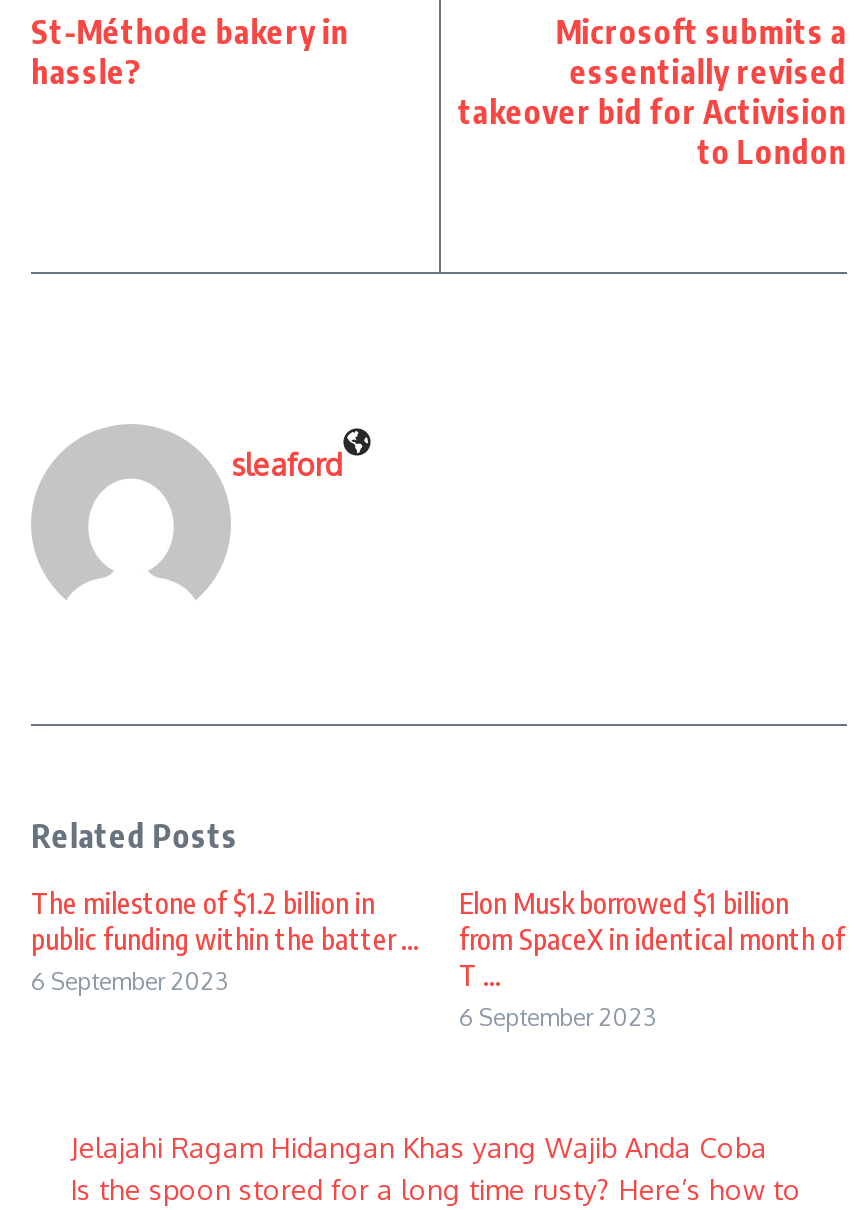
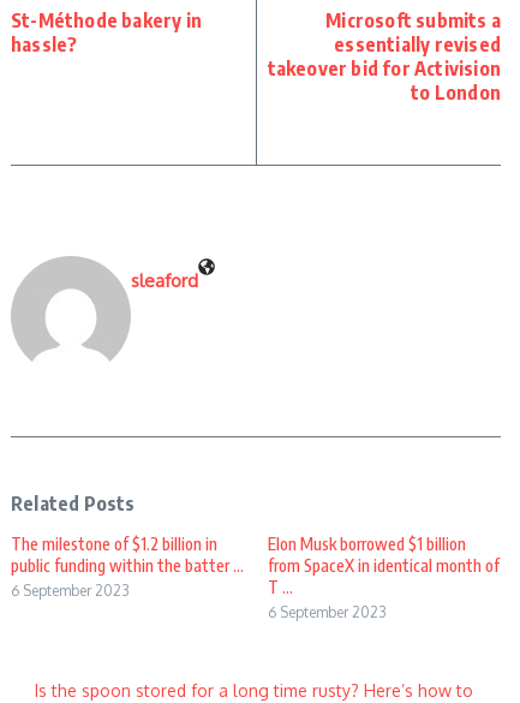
[71,1130,767,1164] Jelajahi Ragam Hidangan Khas yang Wajib Anda Coba -> none

